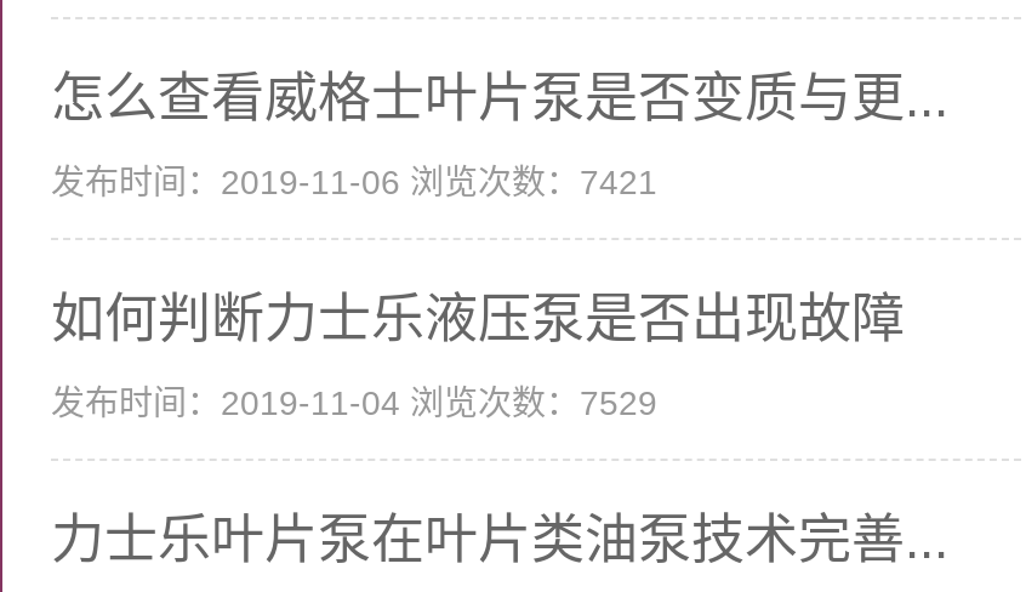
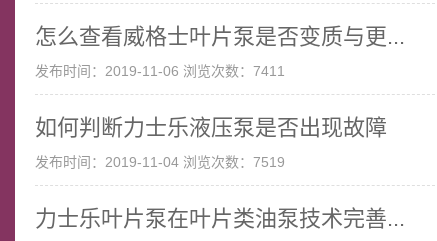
[51,163,657,201] 发布时间：2019-11-06 浏览次数：7421 -> [35,63,285,79] 发布时间：2019-11-06 浏览次数：7411
[51,383,657,422] 发布时间：2019-11-04 浏览次数：7529 -> [35,154,285,170] 发布时间：2019-11-04 浏览次数：7519

